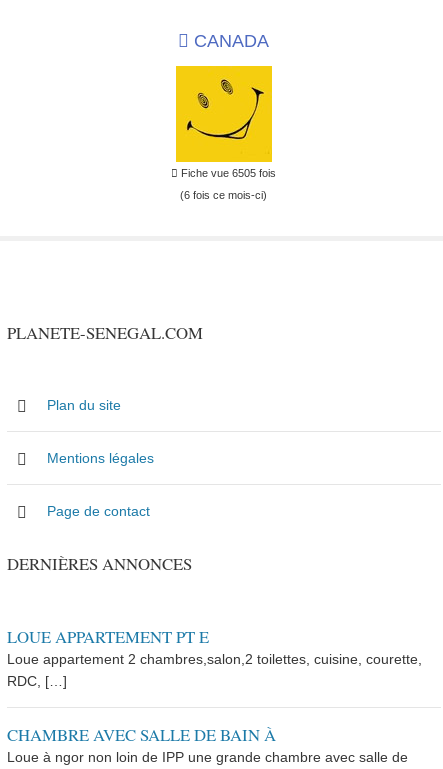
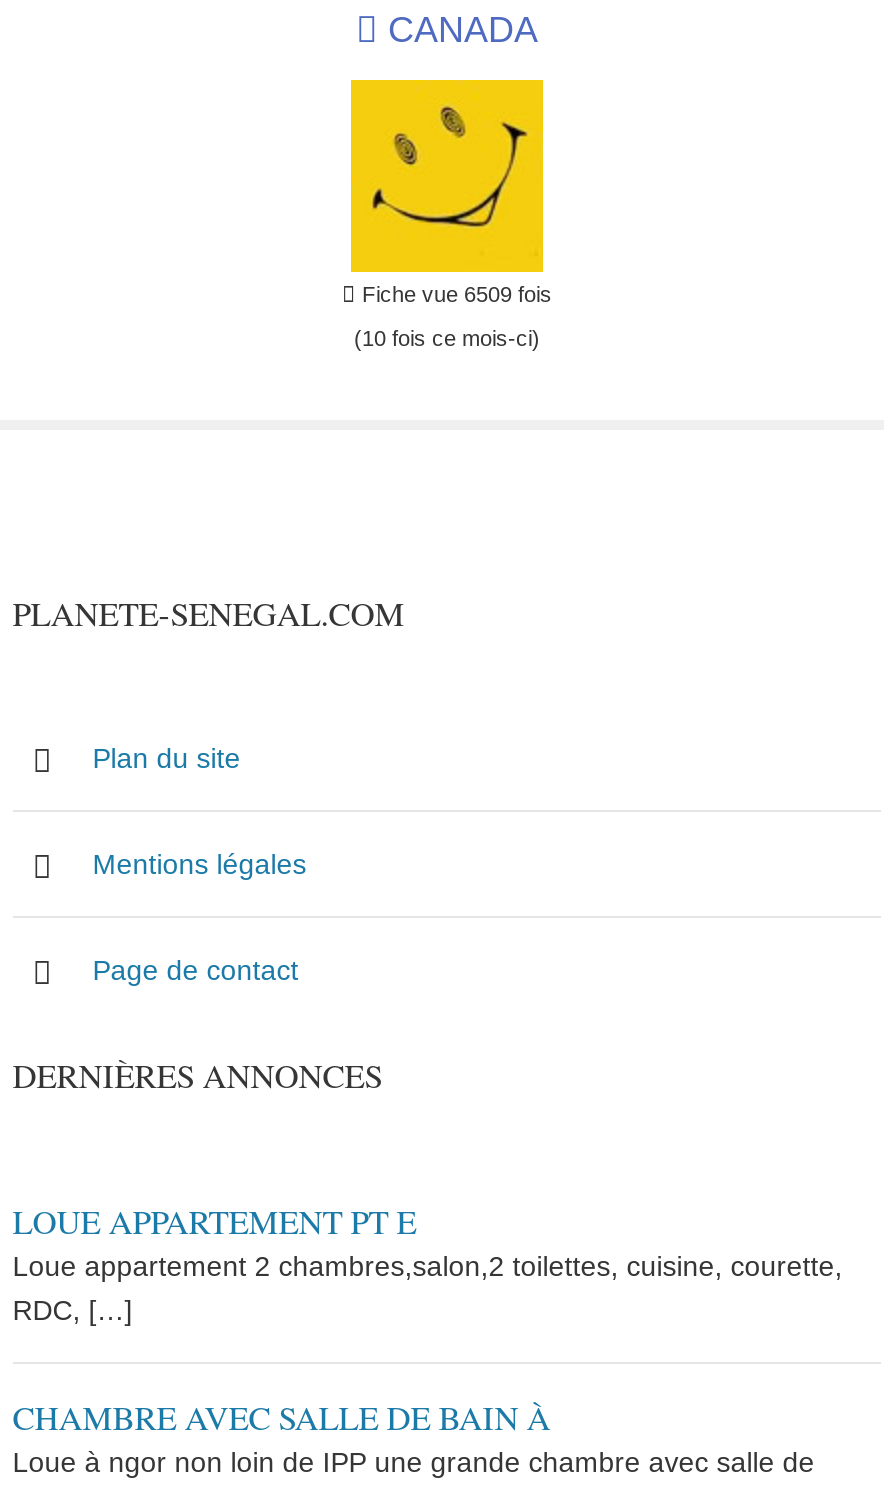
[178,167,276,179] Fiche vue 6505 fois -> [356,282,552,306] Fiche vue 6509 fois
[180,189,267,201] (6 fois ce mois-ci) -> [354,326,540,350] (10 fois ce mois-ci)

